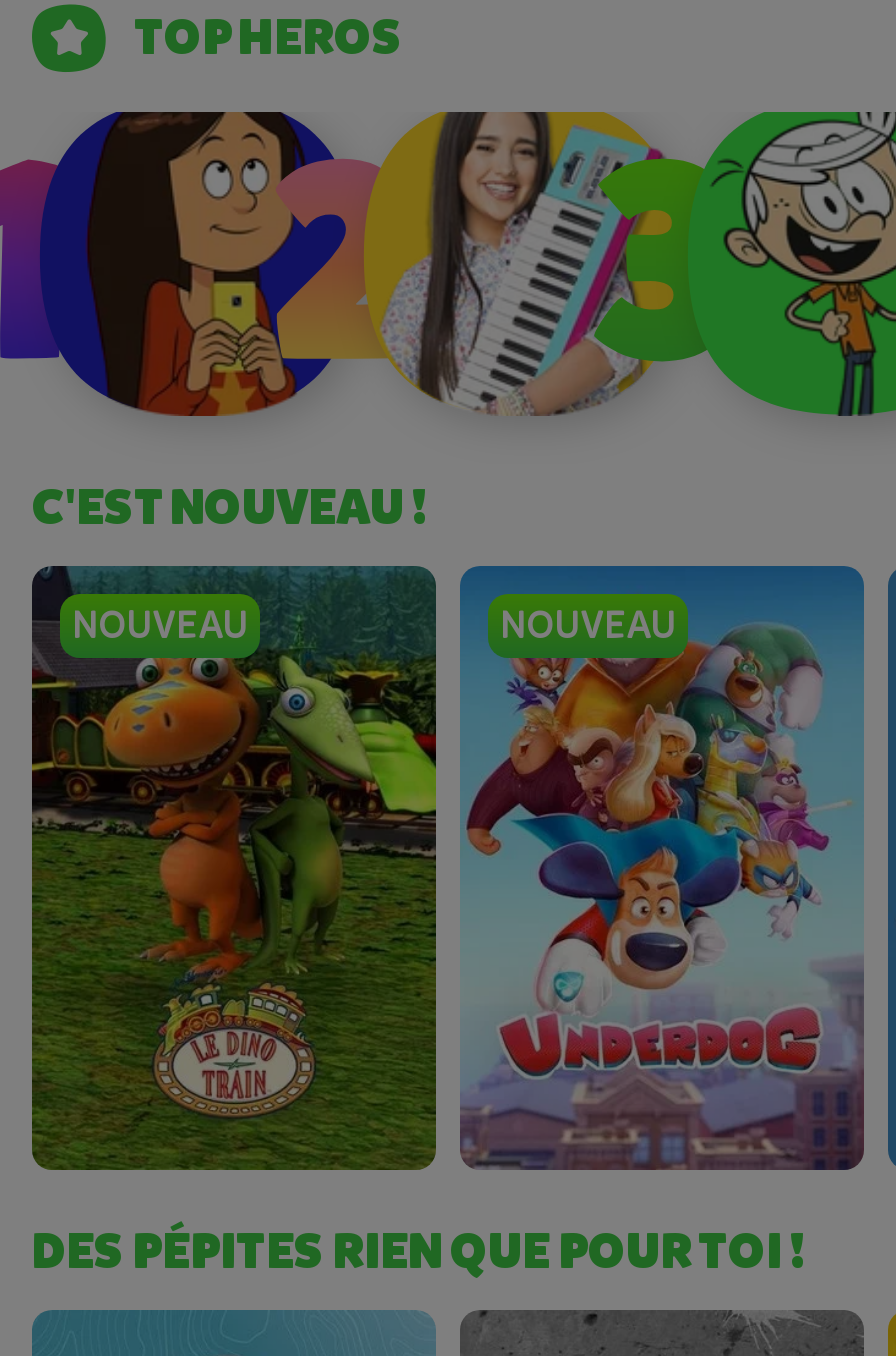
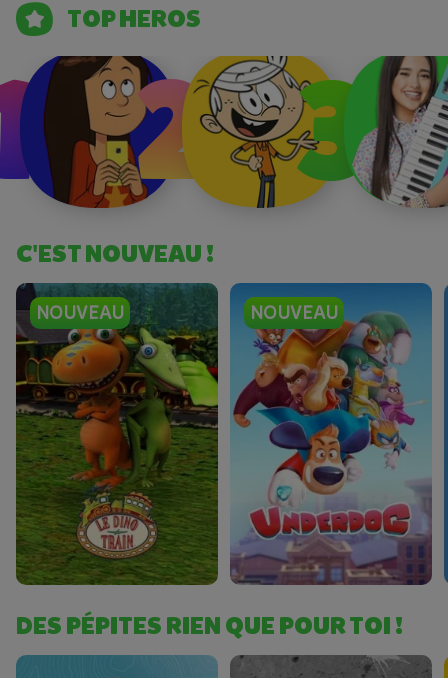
[748,110,890,418] [image] -> [374,55,445,208] [image]

